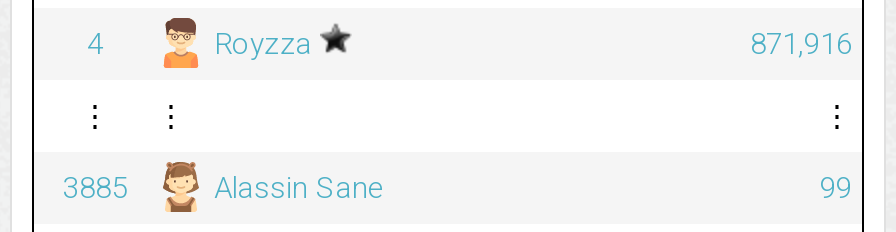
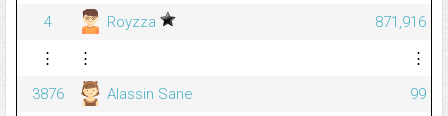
[63,170,127,206] 3885 -> [31,85,63,103] 3876

